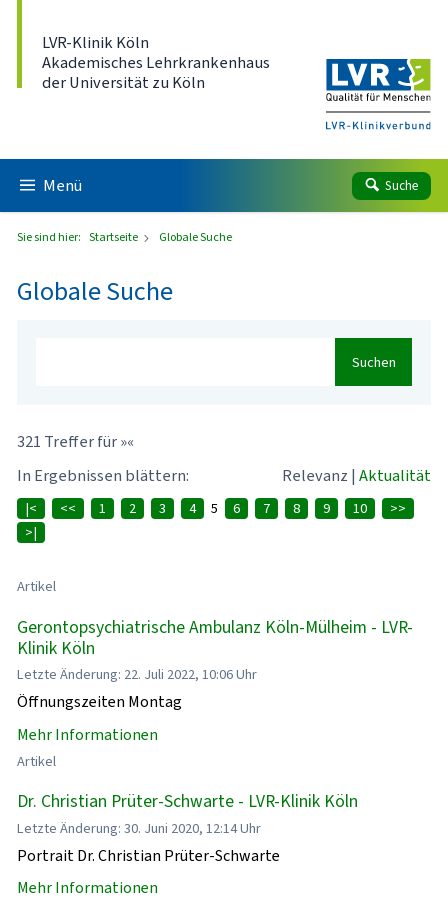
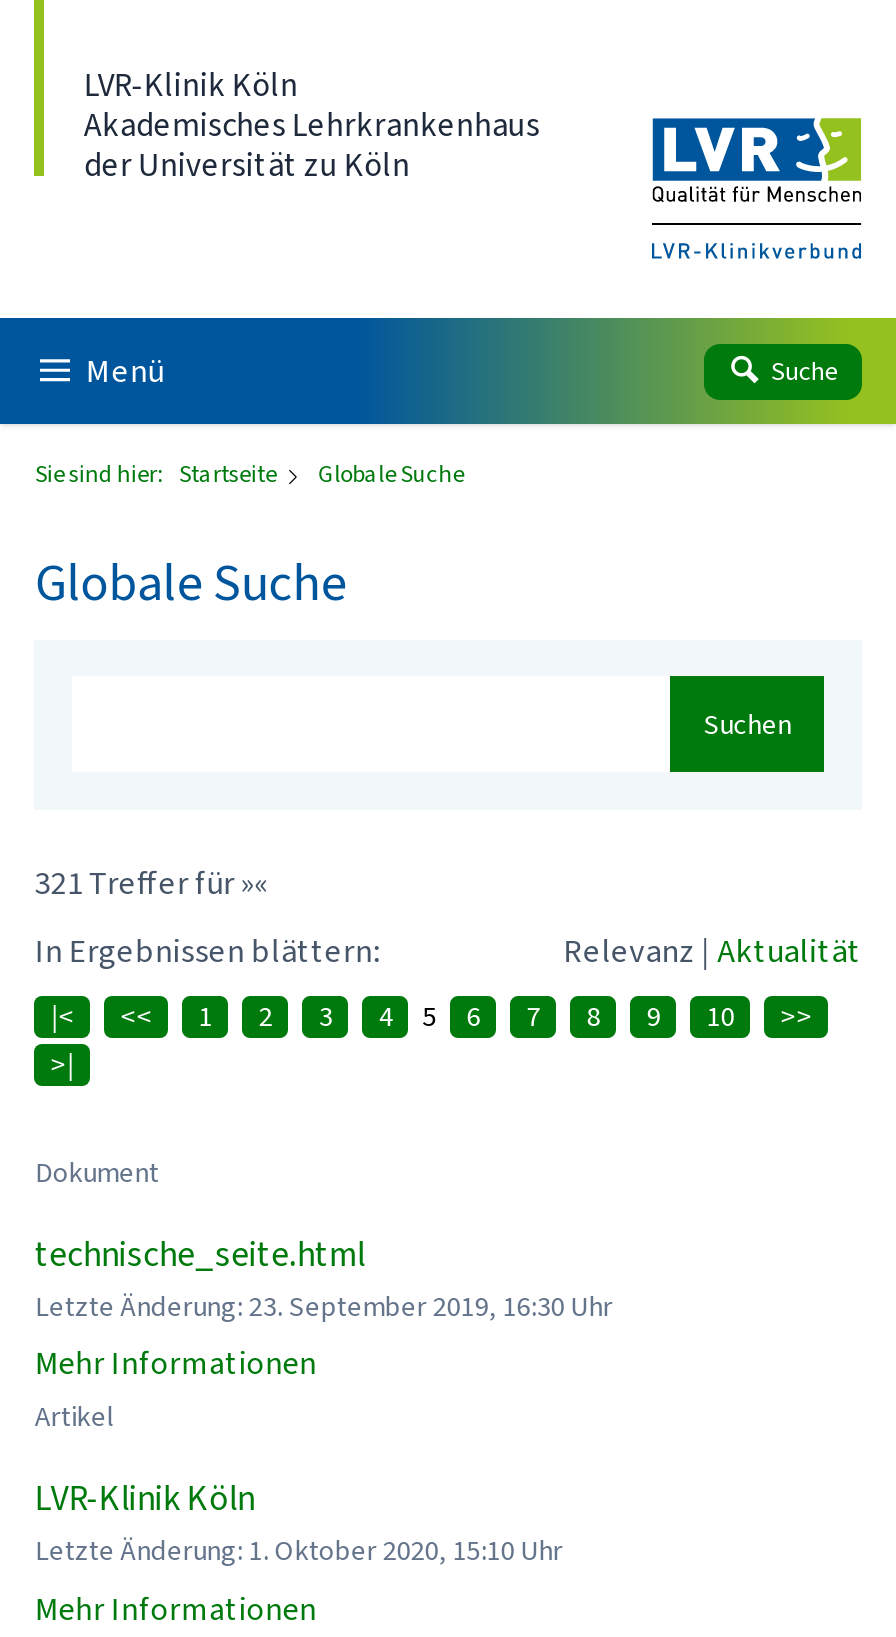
[17,577,56,596] Artikel -> [35,1155,159,1193] Dokument
[17,615,413,712] Gerontopsychiatrische Ambulanz Köln-Mülheim - LVR- | Klinik Köln | Letzte Änderung: 22. Juli 2022, 10:06 Uhr | Öffnungszeiten Montag -> [35,1230,613,1327] technische_seite.html | Letzte Änderung: 23. September 2019, 16:30 Uhr
[17,789,358,866] Dr. Christian Prüter-Schwarte - LVR-Klinik Köln | Letzte Änderung: 30. Juni 2020, 12:14 Uhr | Portrait Dr. Christian Prüter-Schwarte -> [35,1474,563,1571] LVR-Klinik Köln | Letzte Änderung: 1. Oktober 2020, 15:10 Uhr

